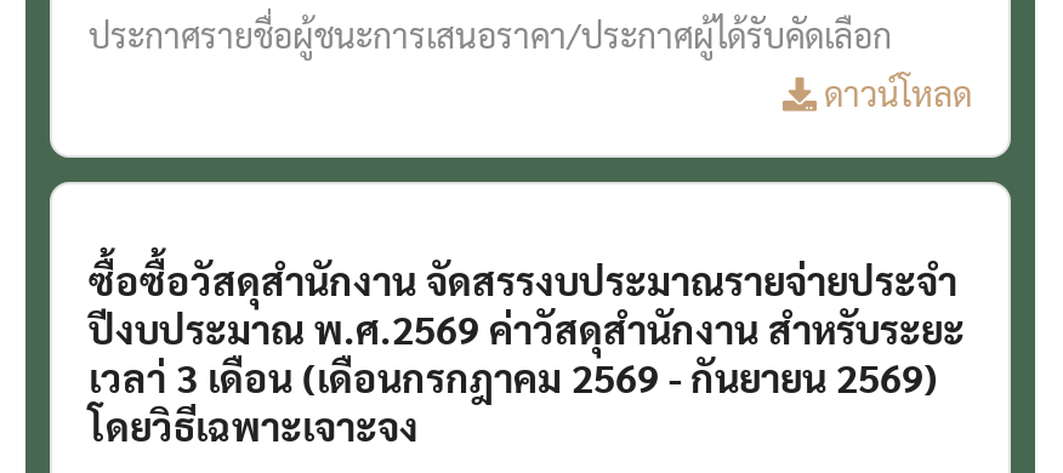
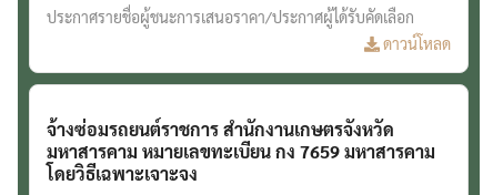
[89,255,965,403] ซื้อซื้อวัสดุสำนักงาน จัดสรรงบประมาณรายจ่ายประจำ | ปีงบประมาณ พ.ศ.2569 ค่าวัสดุสำนักงาน สำหรับระยะ | เวลา่ 3 เดือน (เดือนกรกฎาคม 2569 - กันยายน 2569) -> [47,117,435,163] จ้างซ่อมรถยนต์ราชการ สำนักงานเกษตรจังหวัด | มหาสารคาม หมายเลขทะเบียน กง 7659 มหาสารคาม

